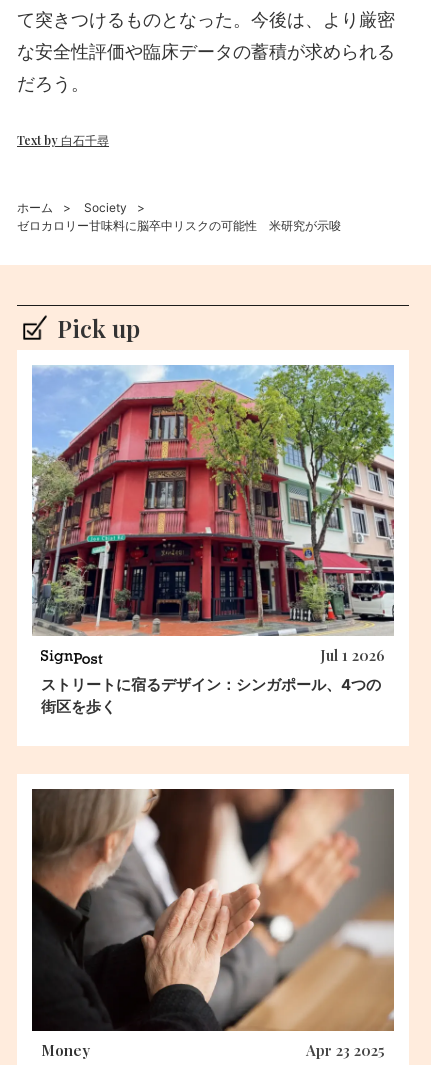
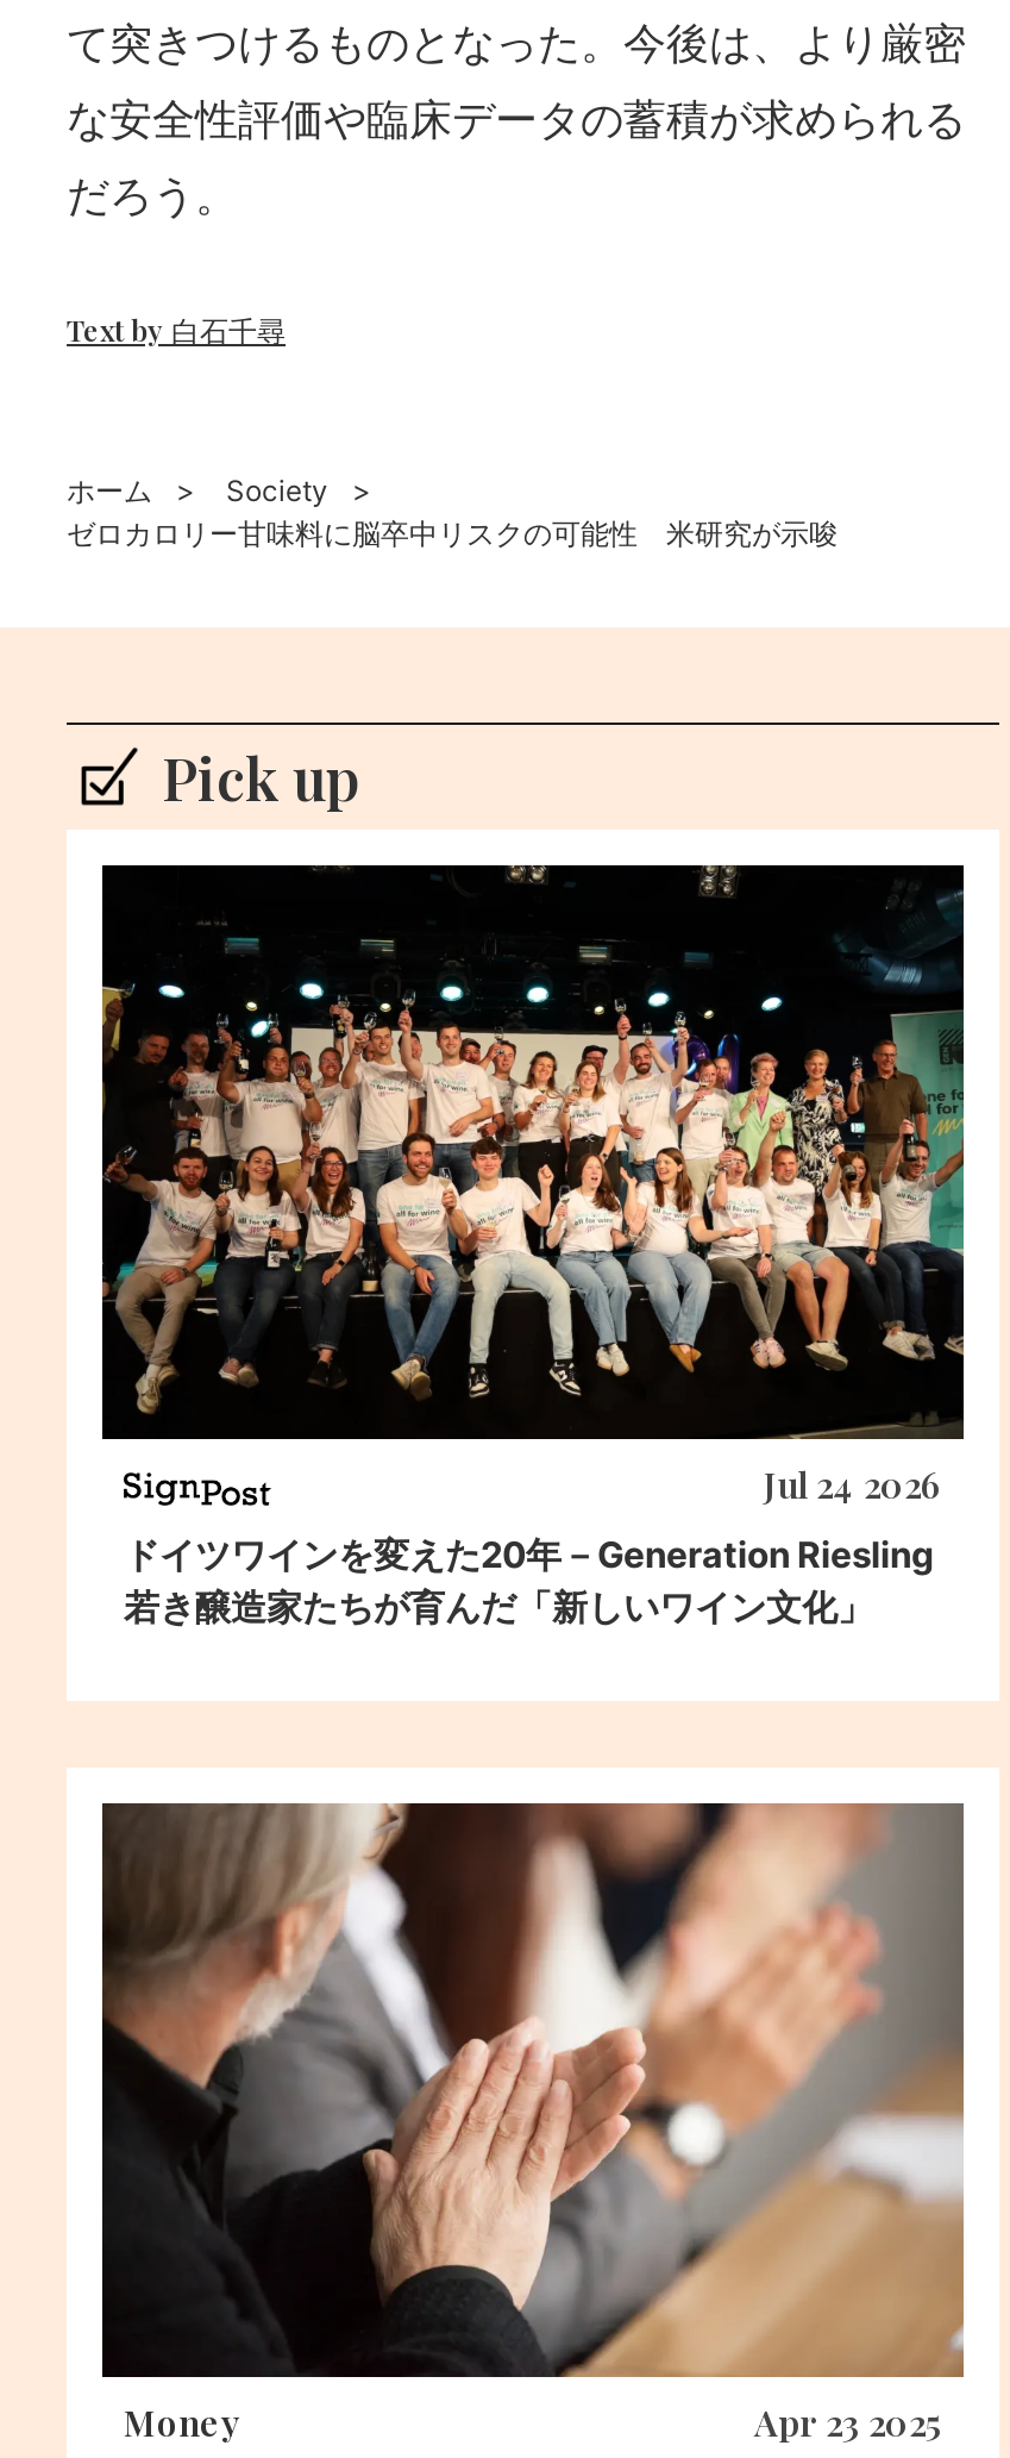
[31,365,394,665] [image] | Jul 1 2026 -> [100,863,966,1507] [image] | Jul 24 2026
[41,675,381,716] ストリートに宿るデザイン：シンガポール、4つの | 街区を歩く -> [124,1532,935,1629] ドイツワインを変えた20年－Generation Riesling | 若き醸造家たちが育んだ「新しいワイン文化」

